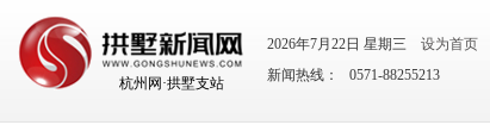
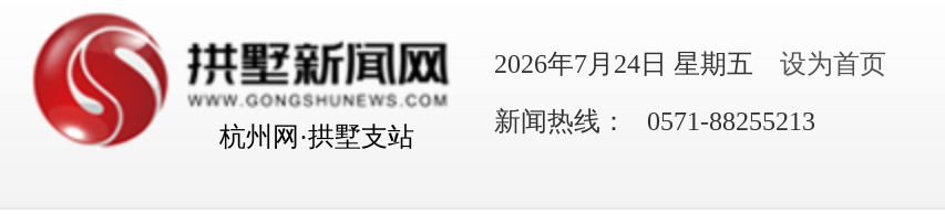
[267,36,478,52] 2026年7月22日 星期三设为首页 -> [494,49,886,79] 2026年7月24日 星期五设为首页

